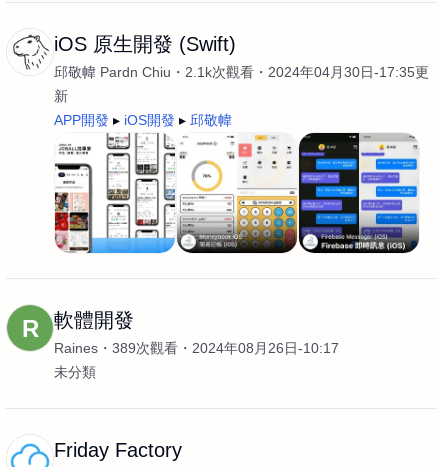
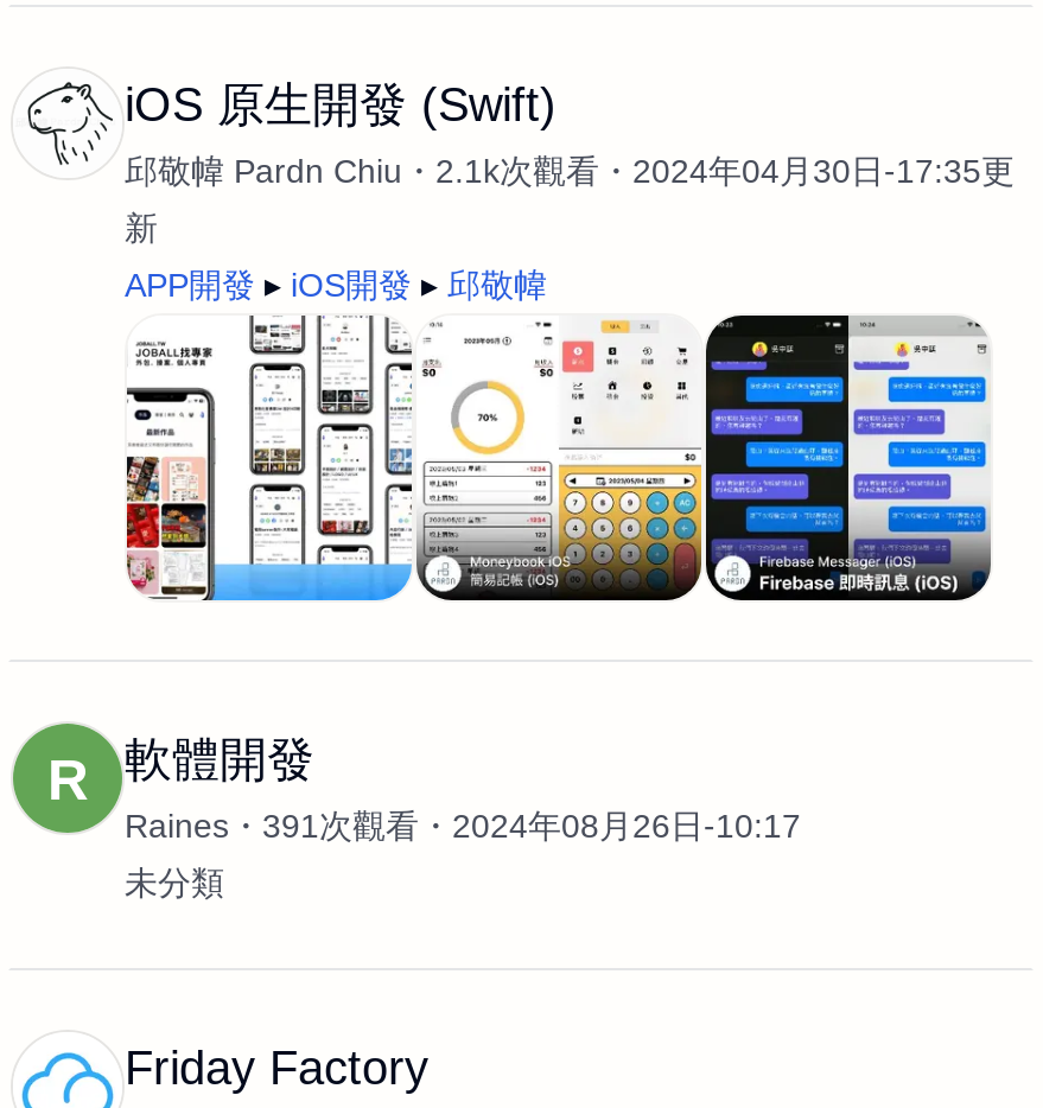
[54,340,339,356] Raines 389次觀看 2024年08月26日-10:17 -> [125,807,801,845] Raines 391次觀看 2024年08月26日-10:17

